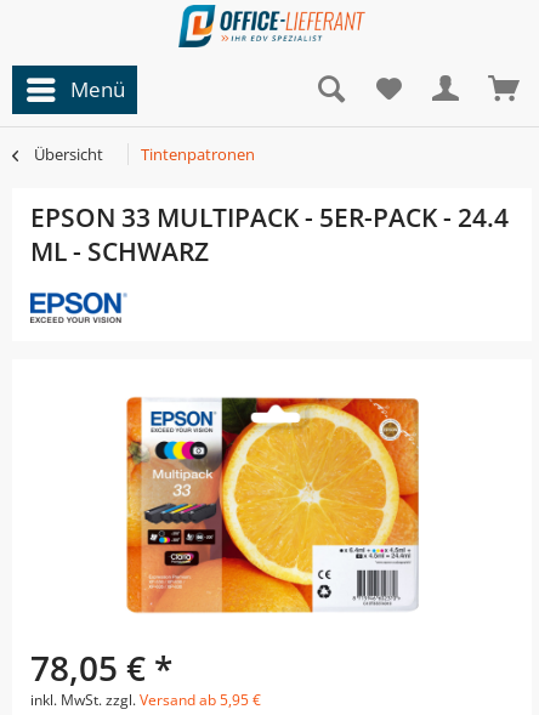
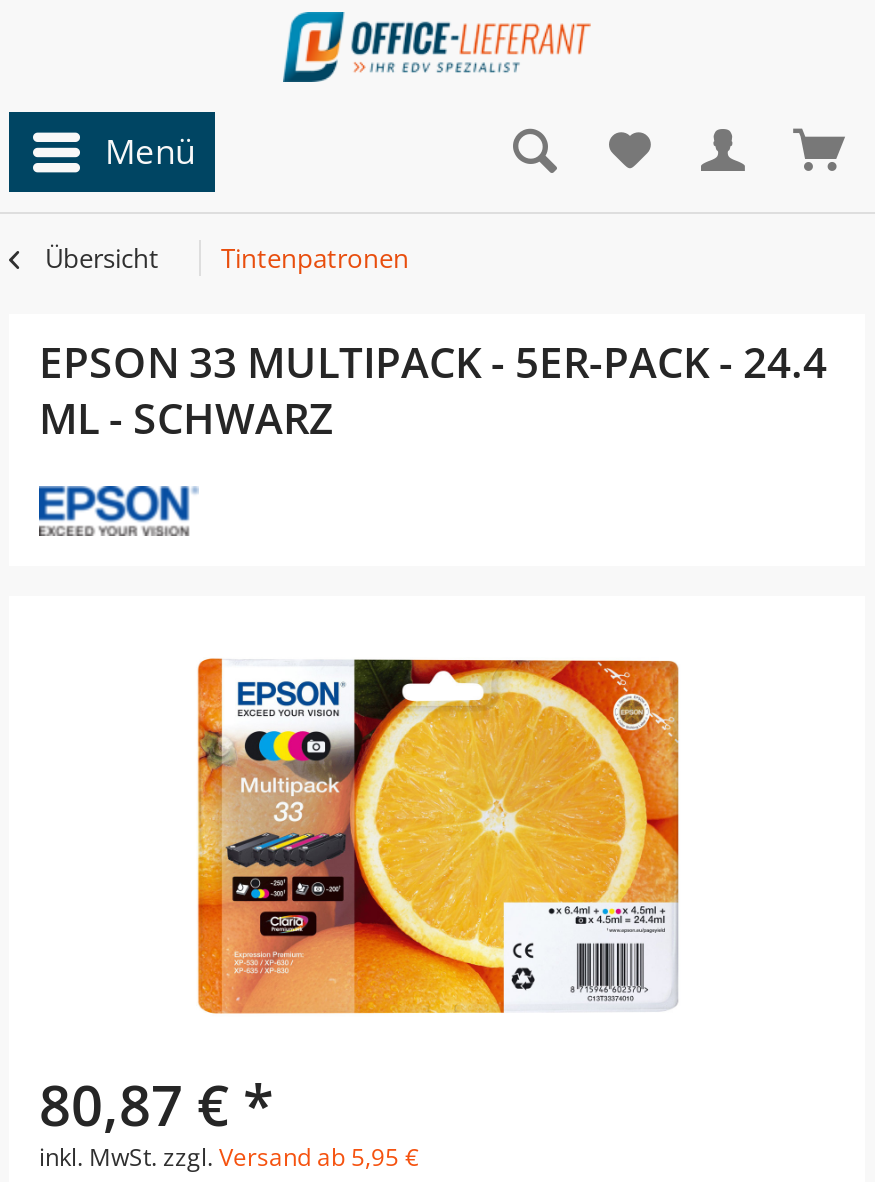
[30,645,172,691] 78,05 € * -> [39,1066,273,1142] 80,87 € *

